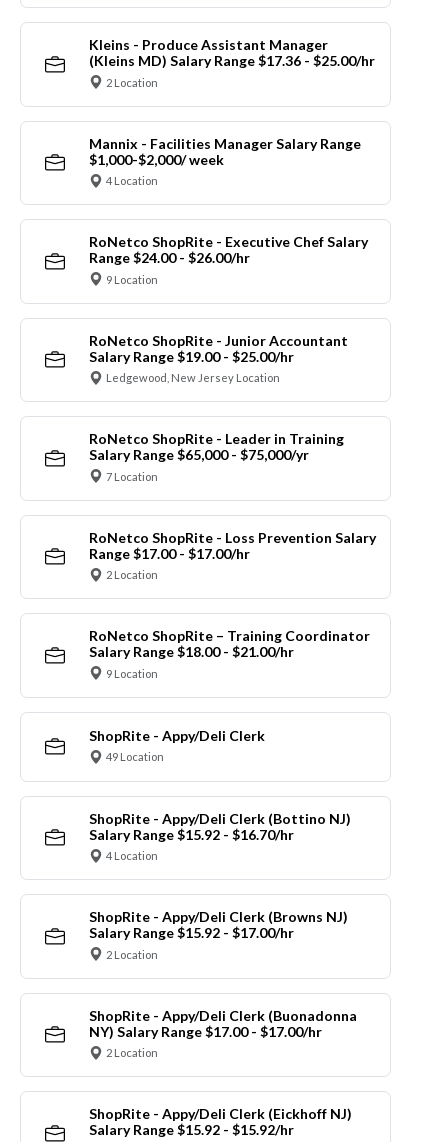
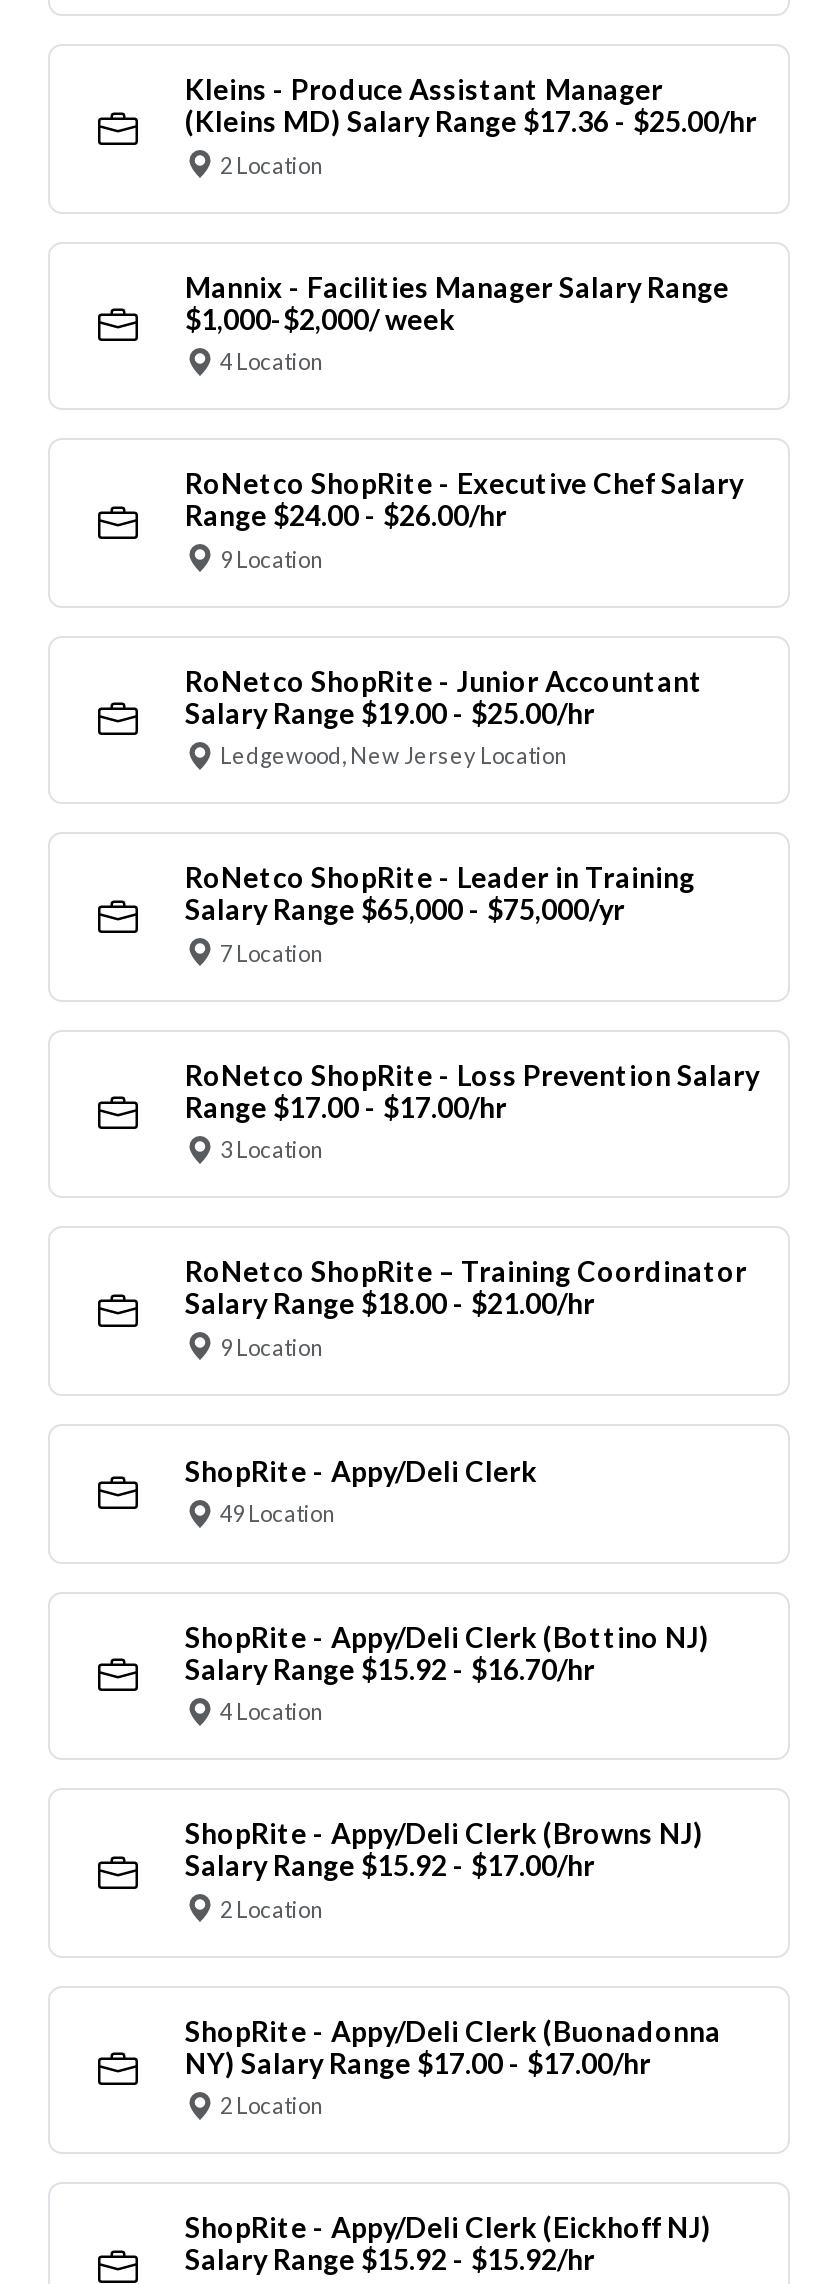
[106,568,158,581] 2 Location -> [220,1137,324,1163] 3 Location

